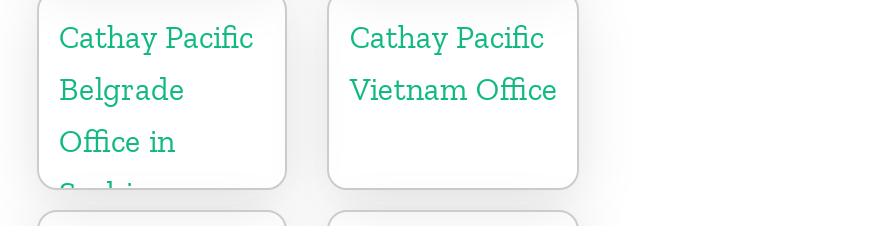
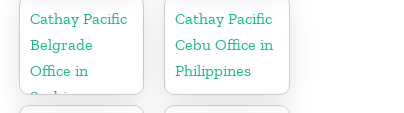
[350,70,558,108] Vietnam Office -> [175,35,273,80] Cebu Office in | Philippines

